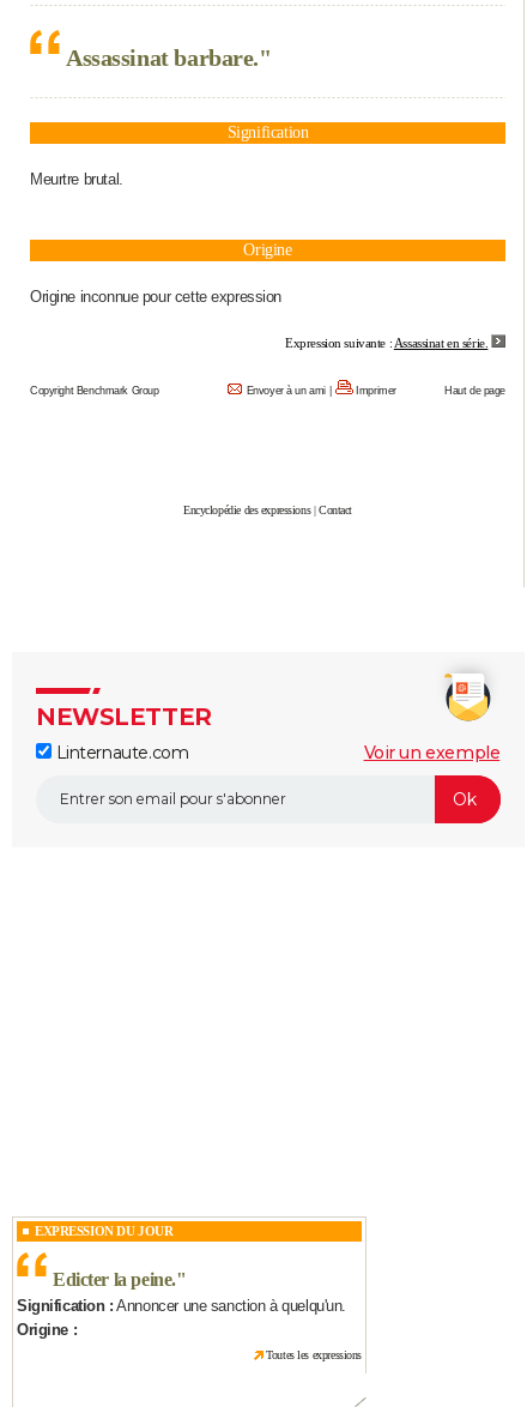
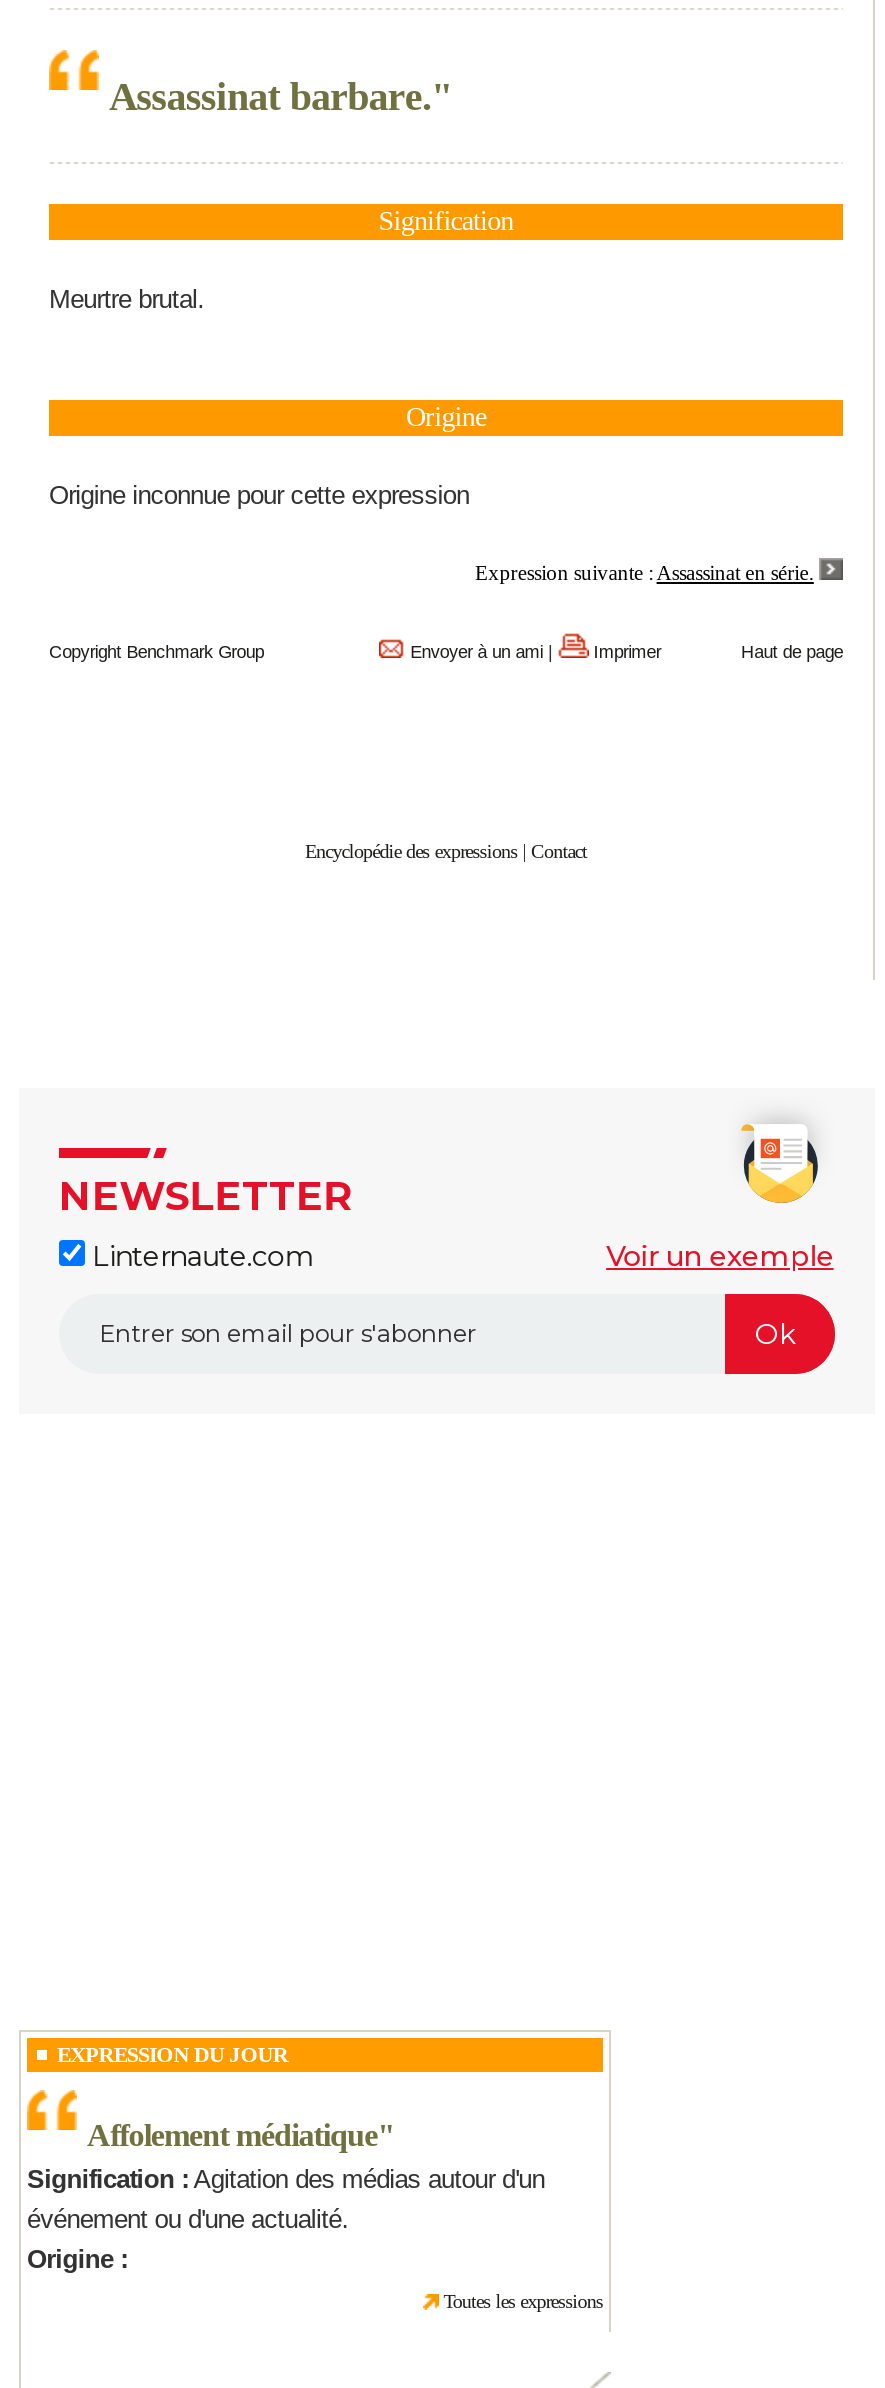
[17,1269,346,1315] Edicter la peine. " | Signification : Annoncer une sanction à quelqu'un. -> [27,2118,545,2234] Affolement médiatique" | Signification : Agitation des médias autour d'un | événement ou d'une actualité.

